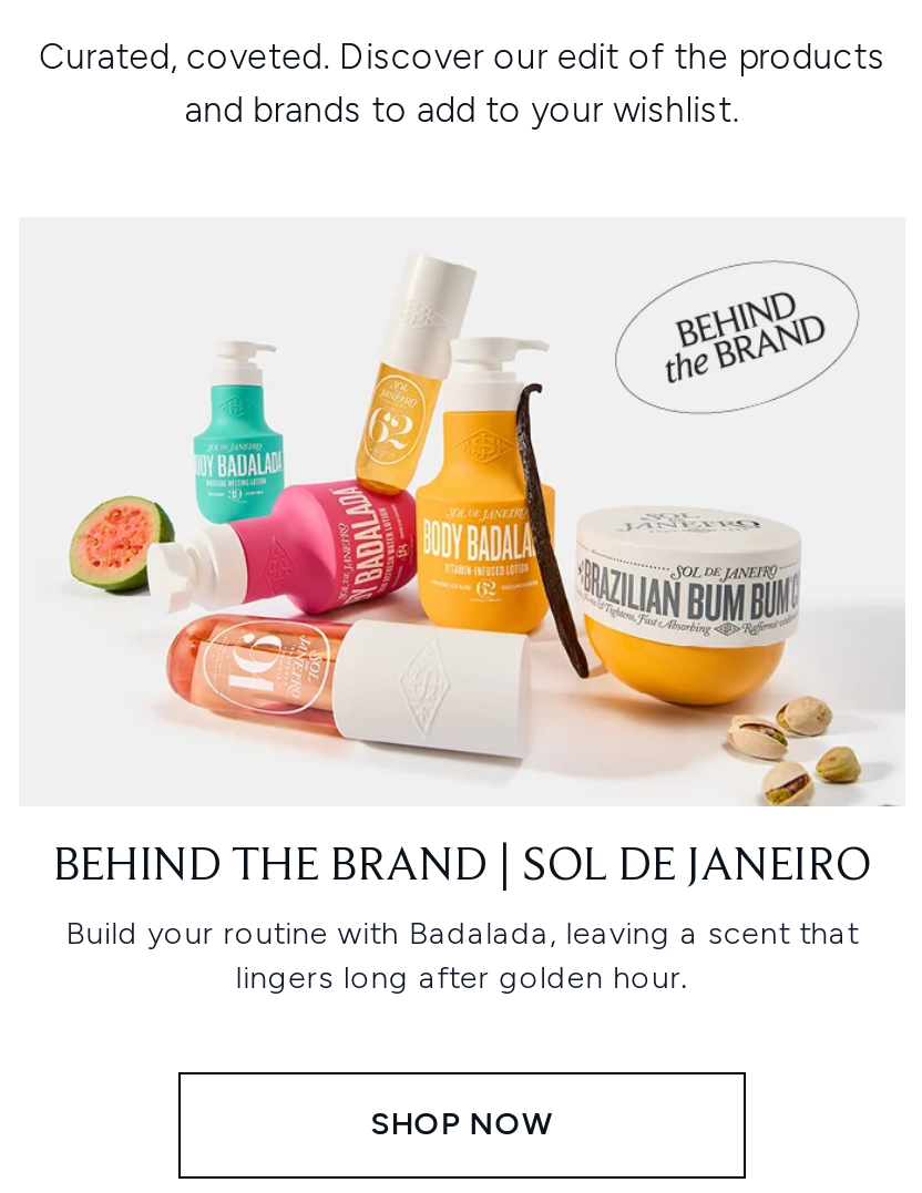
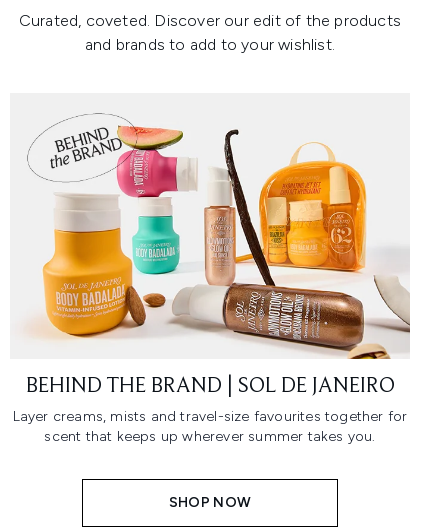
[68,259,905,809] [image] -> [27,113,411,360] [image]
[66,915,859,997] Build your routine with Badalada, leaving a scent that | lingers long after golden hour. -> [13,408,407,445] Layer creams, mists and travel-size favourites together for | scent that keeps up wherever summer takes you.

